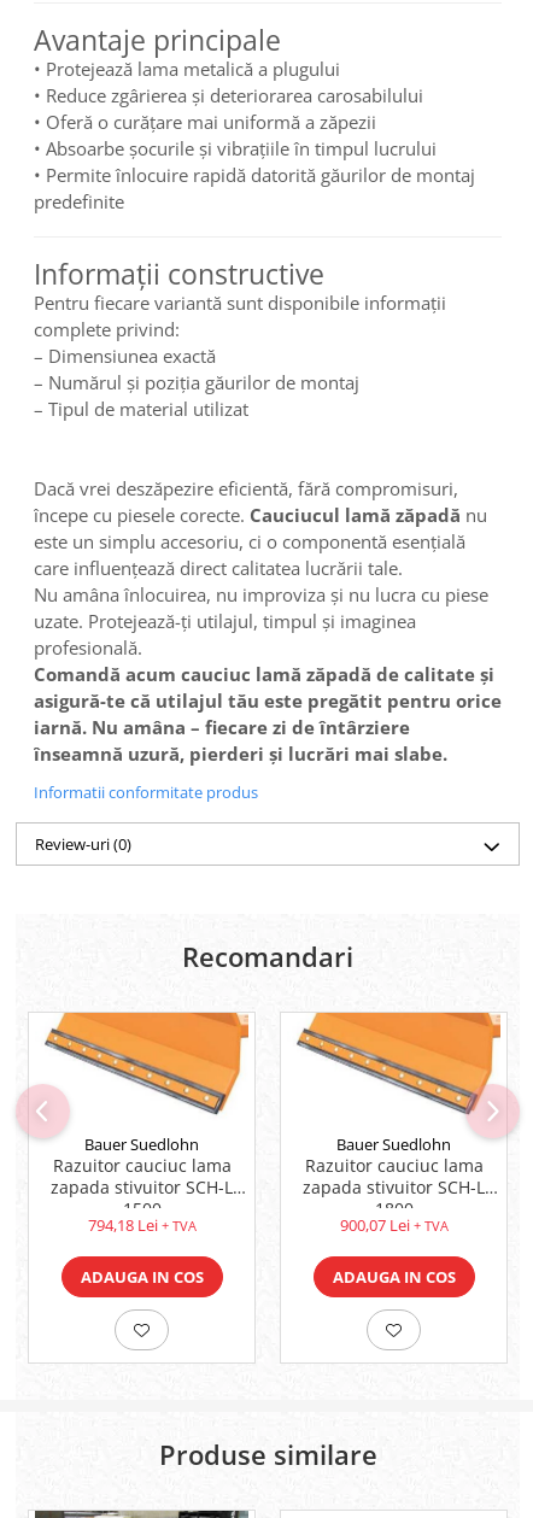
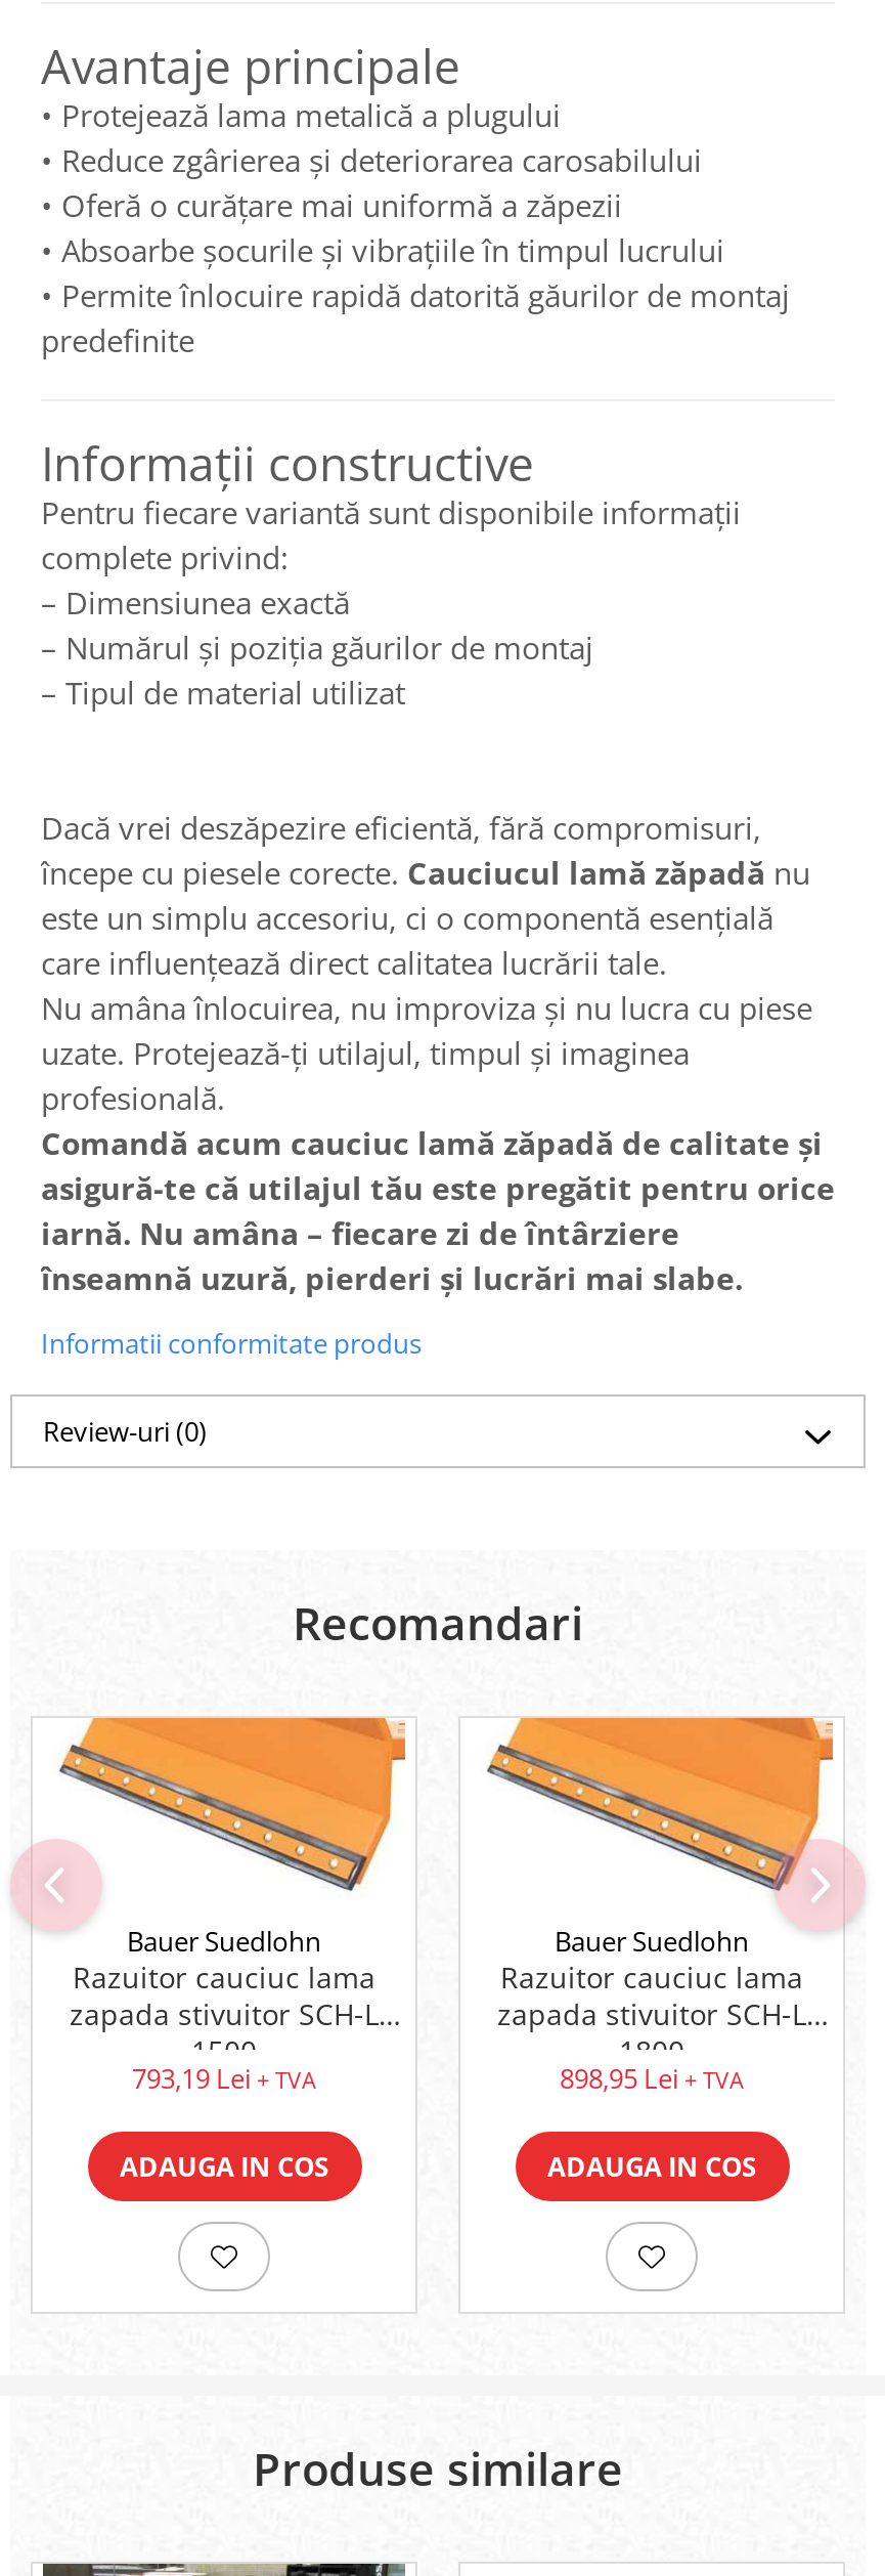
[87,1214,196,1236] 794,18 Lei + TVA -> [132,2060,316,2097] 793,19 Lei + TVA
[339,1214,448,1236] 900,07 Lei + TVA -> [560,2060,744,2097] 898,95 Lei + TVA

